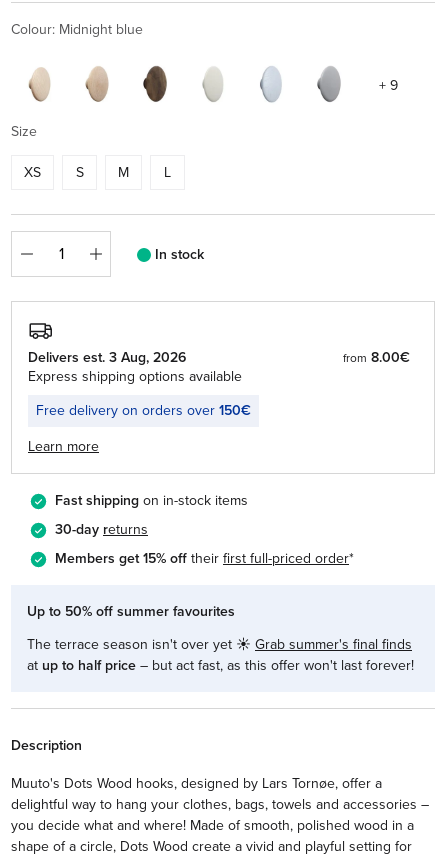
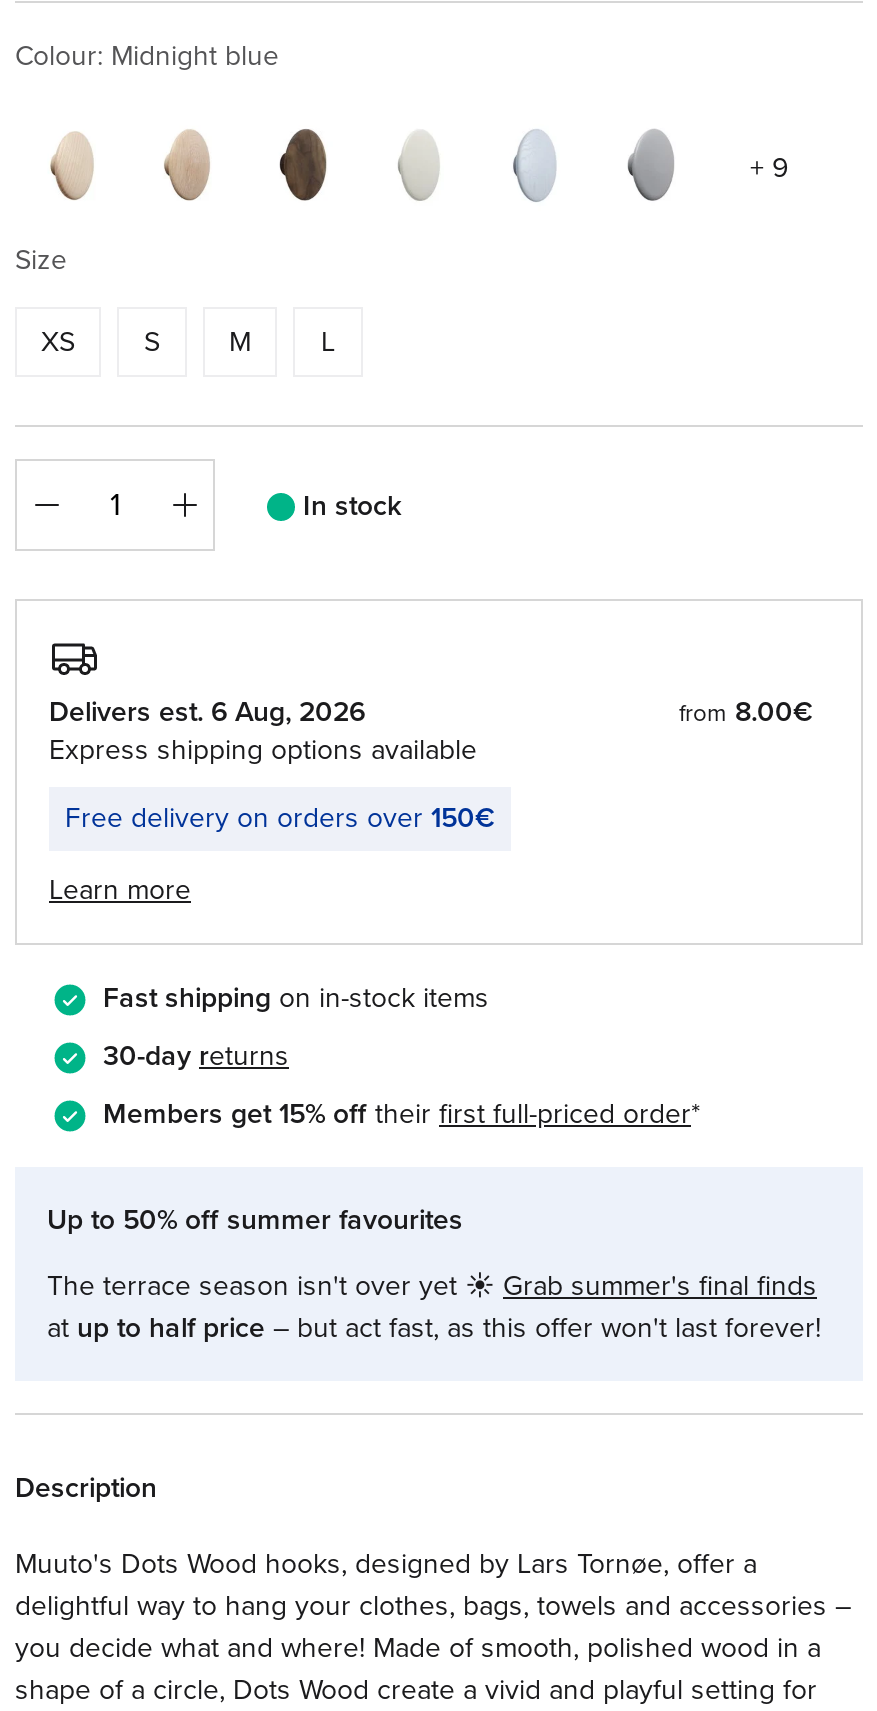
[28,349,186,366] Delivers est. 3 Aug, 2026 -> [49,695,365,729] Delivers est. 6 Aug, 2026

